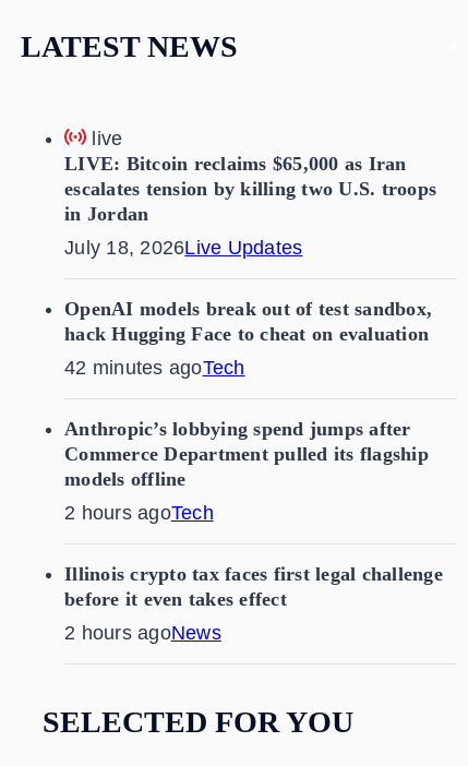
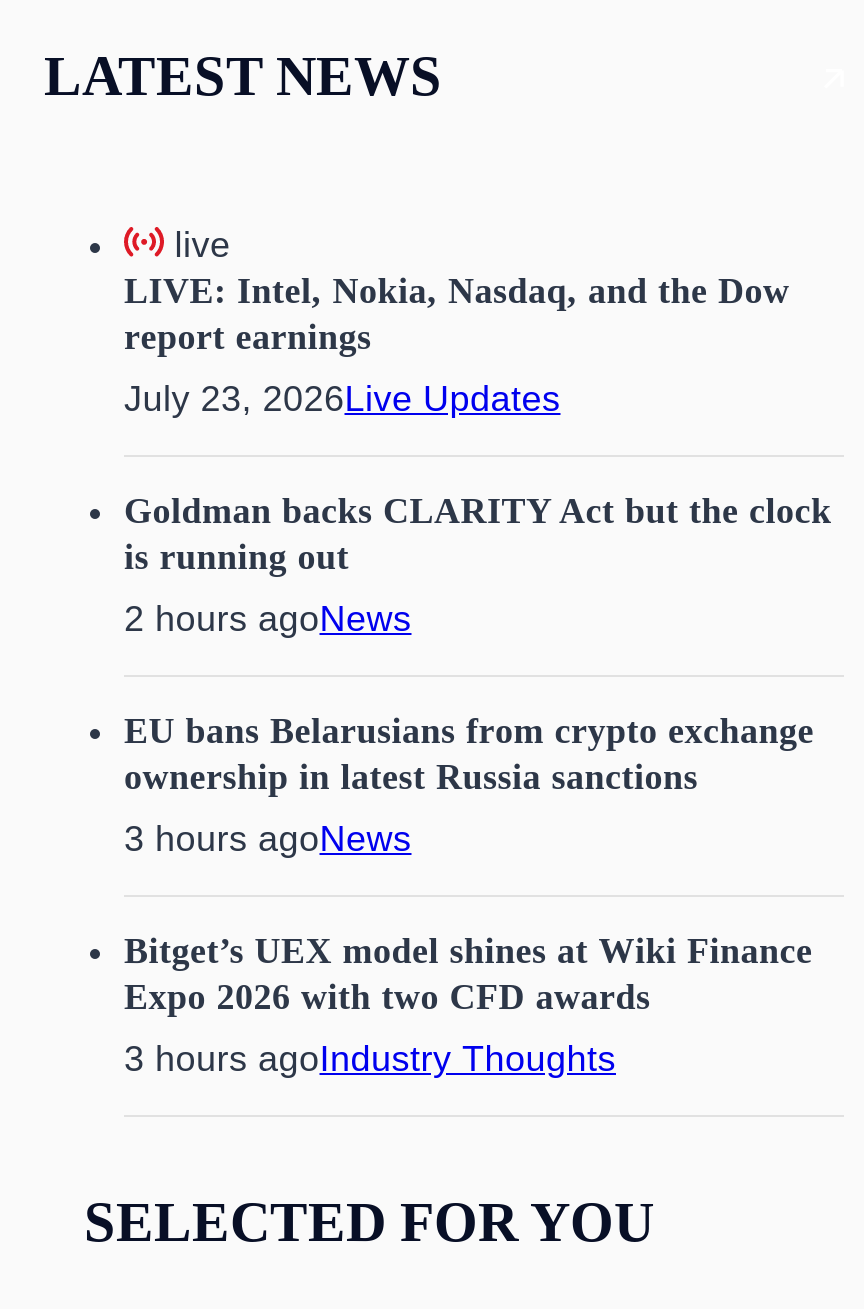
[64,153,443,610] LIVE: Bitcoin reclaims $65,000 as Iran | escalates tension by killing two U.S. troops | in Jordan | July 18, 2026Live Updates | OpenAI models break out of test sandbox, | hack Hugging Face to cheat on evaluation | 42 minutes agoTech | Anthropic’s lobbying spend jumps after | Commerce Department pulled its flagship | models offline | 2 hours agoTech | Illinois crypto tax faces first legal challenge | before it even takes effect -> [124,271,832,577] LIVE: Intel, Nokia, Nasdaq, and the Dow | report earnings | July 23, 2026Live Updates | Goldman backs CLARITY Act but the clock | is running out
moved [64,622,221,644] -> [124,599,412,639]: 2 hours agoNews
none -> [124,711,814,1079] EU bans Belarusians from crypto exchange | ownership in latest Russia sanctions | 3 hours agoNews | Bitget’s UEX model shines at Wiki Finance | Expo 2026 with two CFD awards | 3 hours agoIndustry Thoughts

